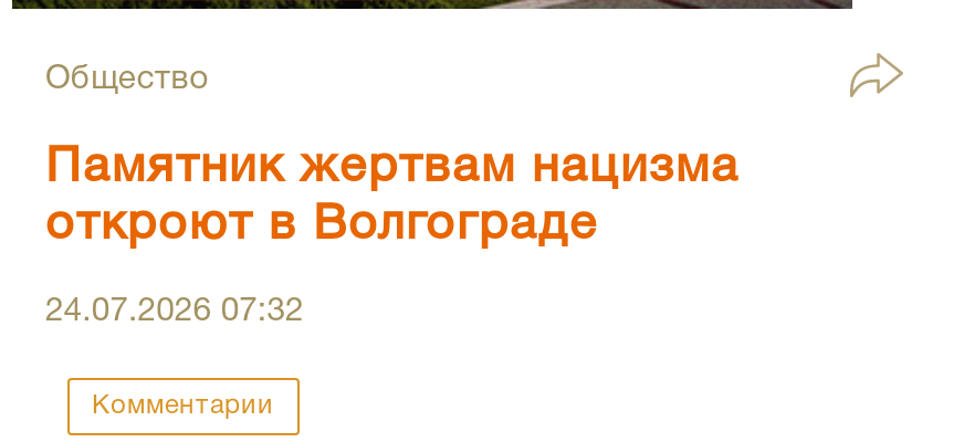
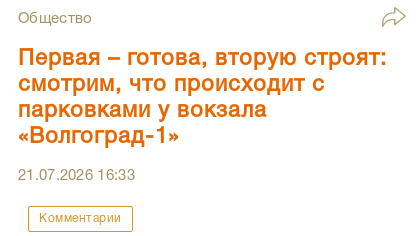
[45,145,740,247] Памятник жертвам нацизма | откроют в Волгограде -> [18,49,387,147] Первая – готова, вторую строят: | смотрим, что происходит с | парковками у вокзала | «Волгоград-1»
[45,295,304,326] 24.07.2026 07:32 -> [18,169,135,183] 21.07.2026 16:33

